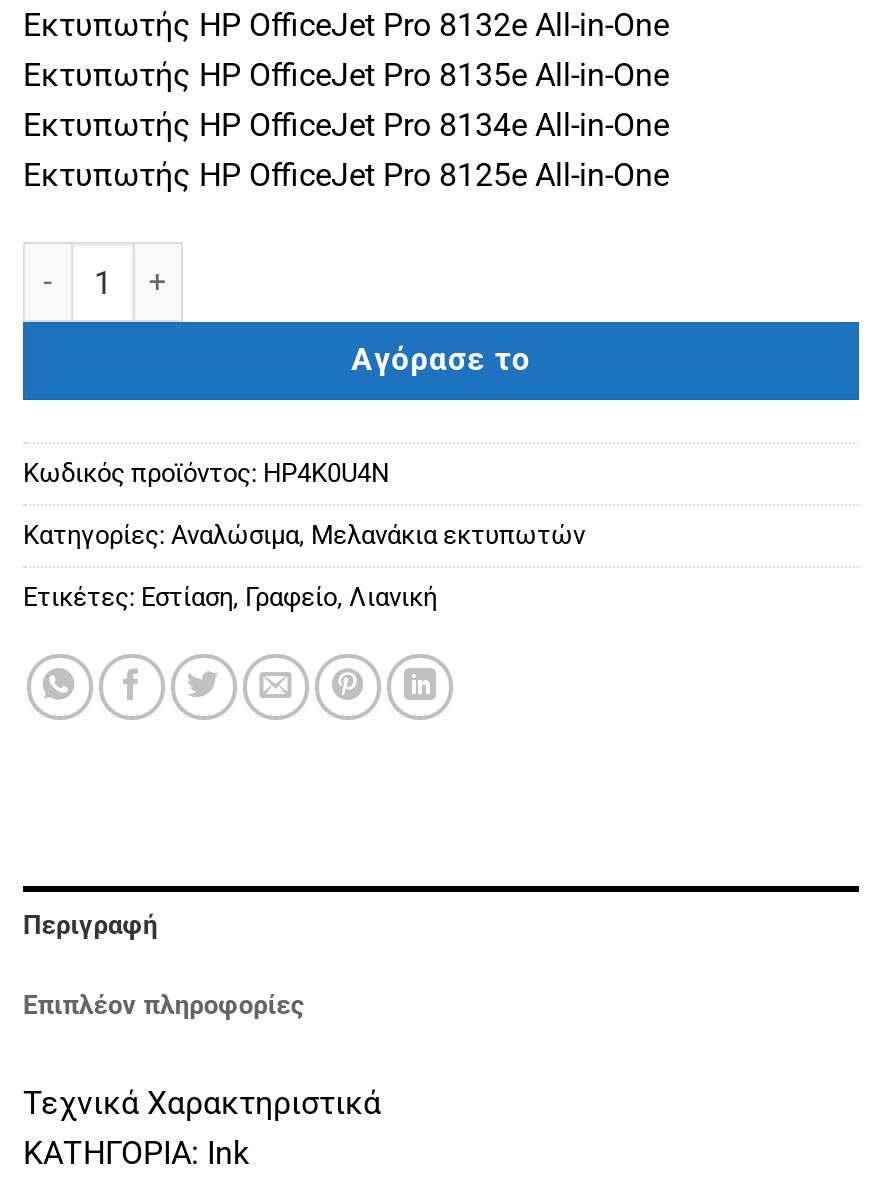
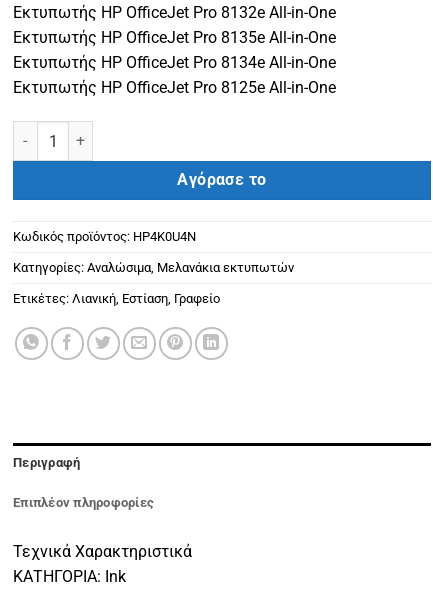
[23,582,437,612] Ετικέτες: Εστίαση, Γραφείο, Λιανική -> [13,291,220,306] Ετικέτες: Λιανική, Εστίαση, Γραφείο

